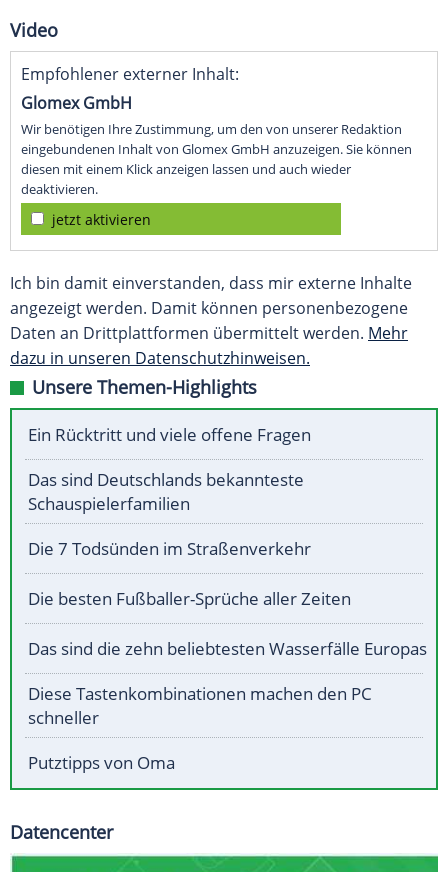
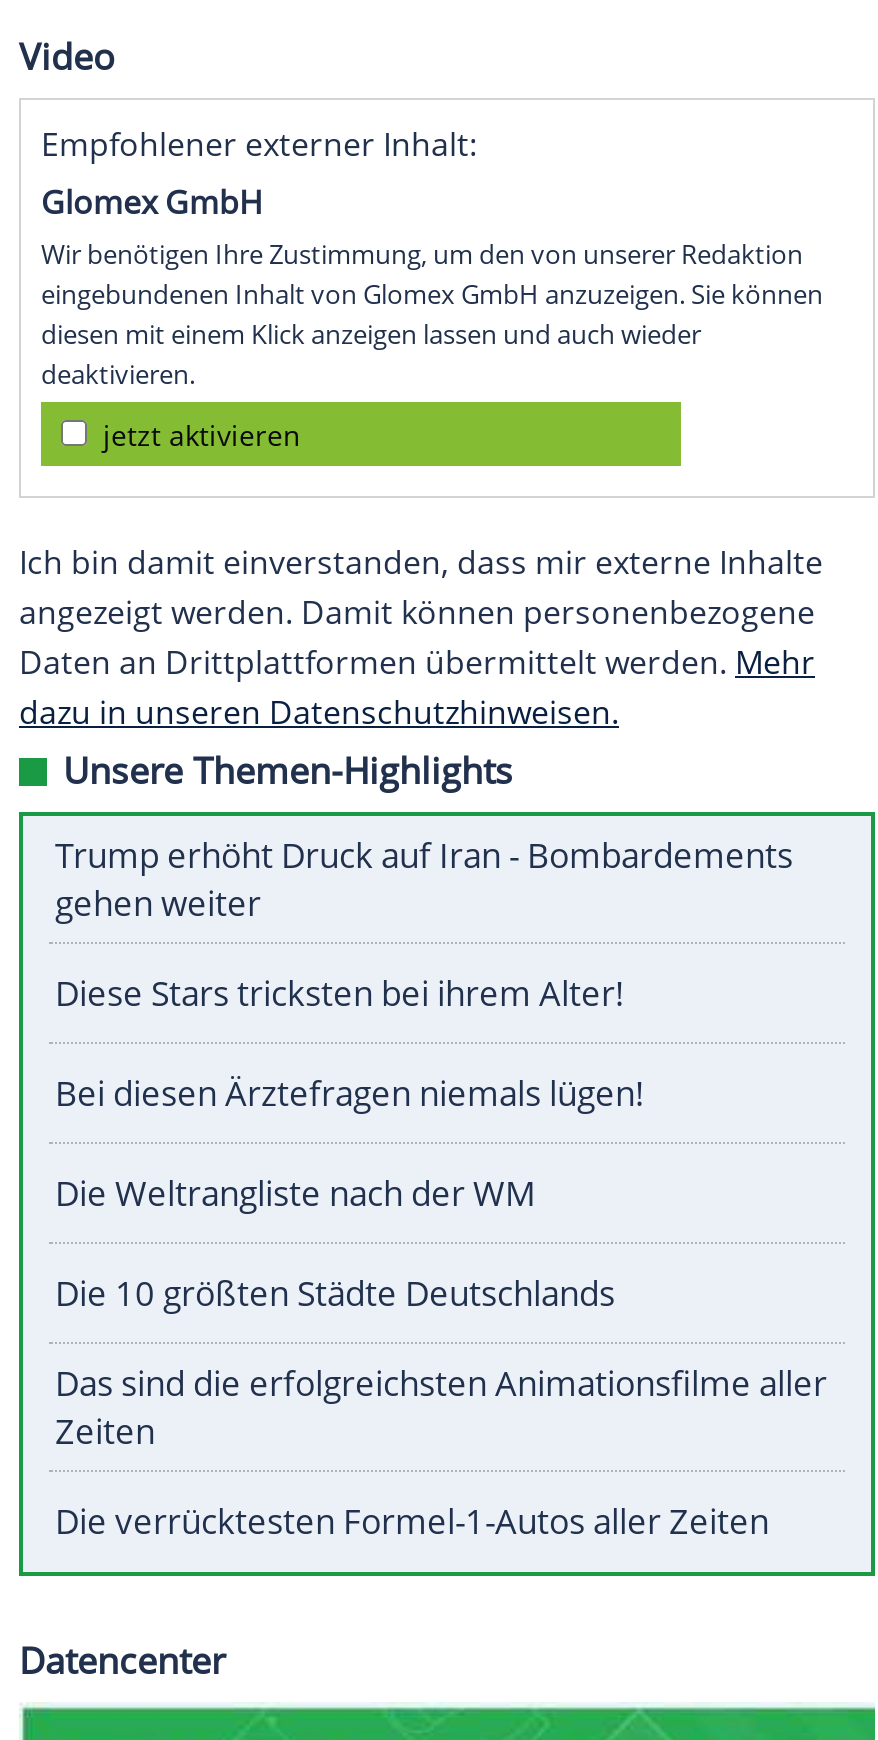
[28,423,311,446] Ein Rücktritt und viele offene Fragen -> [55,833,793,927] Trump erhöht Druck auf Iran - Bombardements | gehen weiter
[28,468,304,515] Das sind Deutschlands bekannteste | Schauspielerfamilien -> [55,971,625,1017] Diese Stars tricksten bei ihrem Alter!
[28,537,311,560] Die 7 Todsünden im Straßenverkehr -> [55,1071,645,1117] Bei diesen Ärztefragen niemals lügen!
[28,587,351,610] Die besten Fußballer-Sprüche aller Zeiten -> [55,1171,535,1217] Die Weltrangliste nach der WM
[28,637,427,660] Das sind die zehn beliebtesten Wasserfälle Europas -> [55,1271,615,1317] Die 10 größten Städte Deutschlands
[28,682,372,729] Diese Tastenkombinationen machen den PC | schneller -> [55,1361,827,1455] Das sind die erfolgreichsten Animationsfilme aller | Zeiten
[28,751,175,774] Putztipps von Oma -> [55,1499,769,1545] Die verrücktesten Formel-1-Autos aller Zeiten

